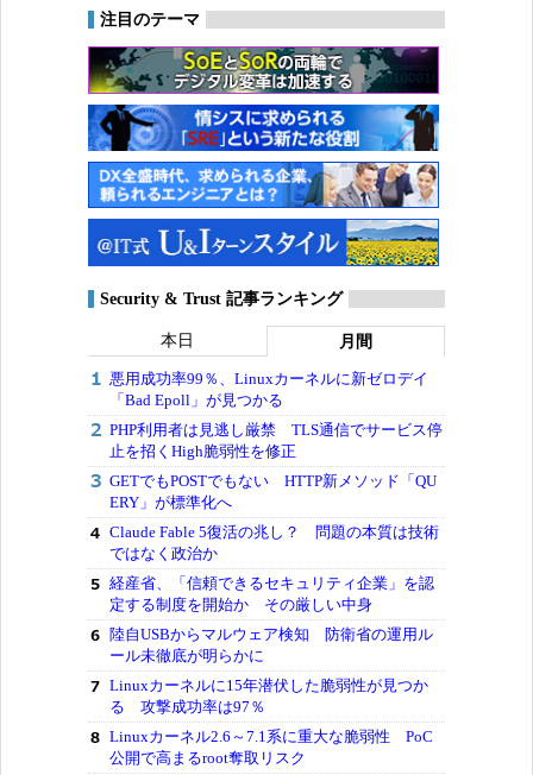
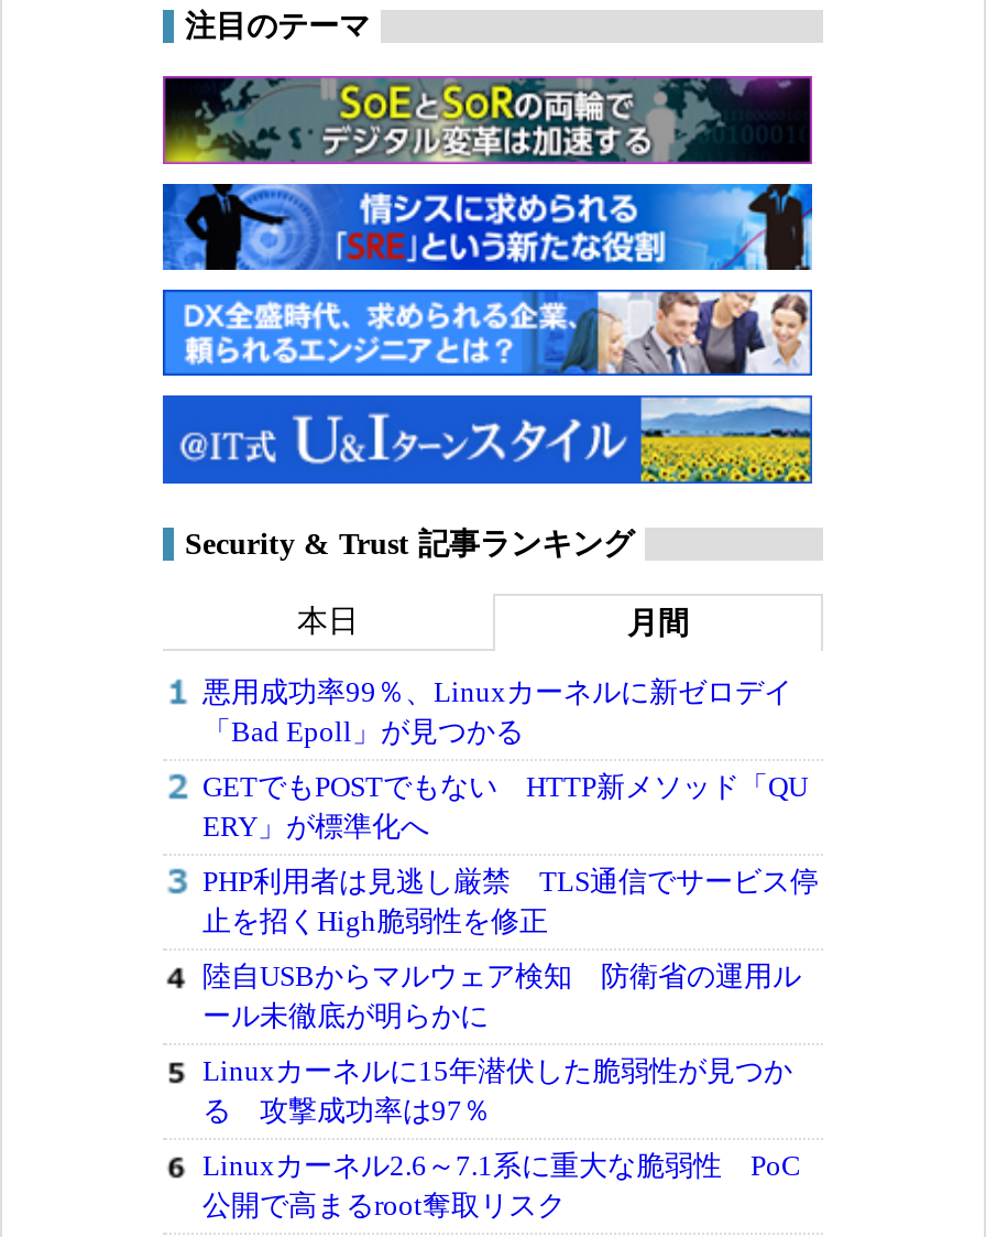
moved [109,421,443,460] -> [202,864,819,937]: PHP利用者は見逃し厳禁 TLS通信でサービス停 | 止を招くHigh脆弱性を修正
moved [109,472,437,511] -> [202,770,808,842]: GETでもPOSTでもない HTTP新メソッド「QU | ERY」が標準化へ
[109,523,439,613] Claude Fable 5復活の兆し？ 問題の本質は技術 | ではなく政治か | 経産省、「信頼できるセキュリティ企業」を認 | 定する制度を開始か その厳しい中身 -> none

